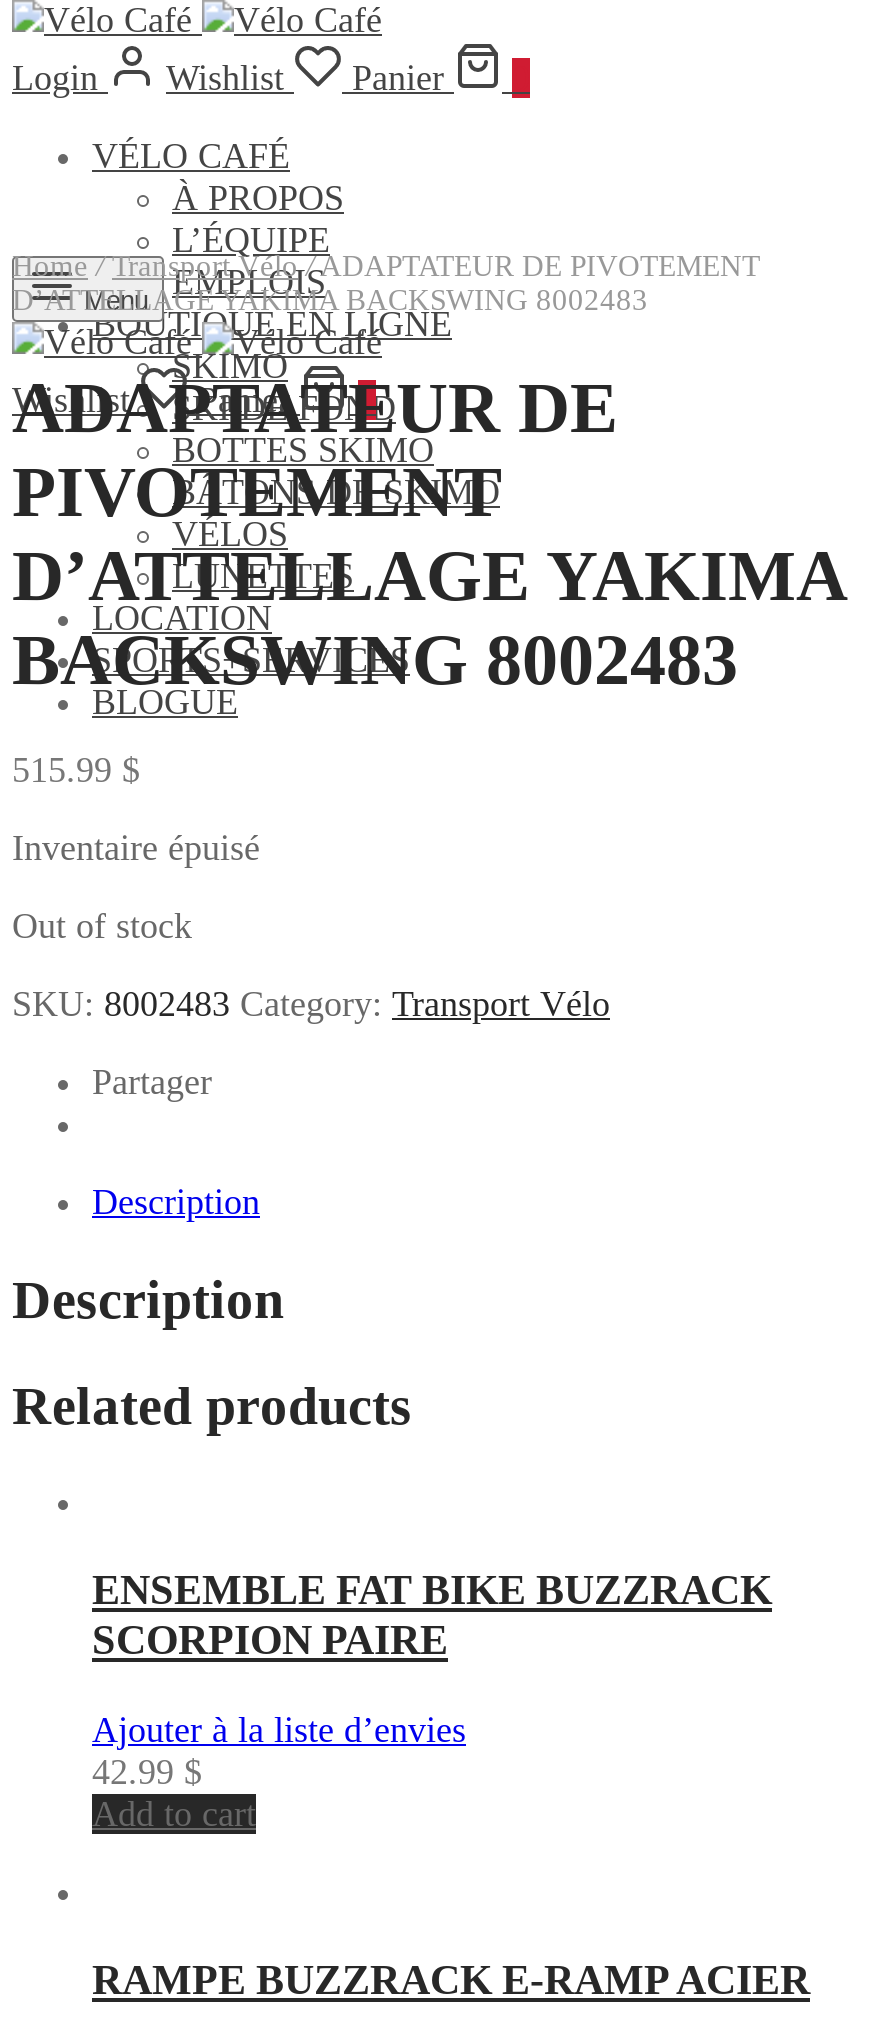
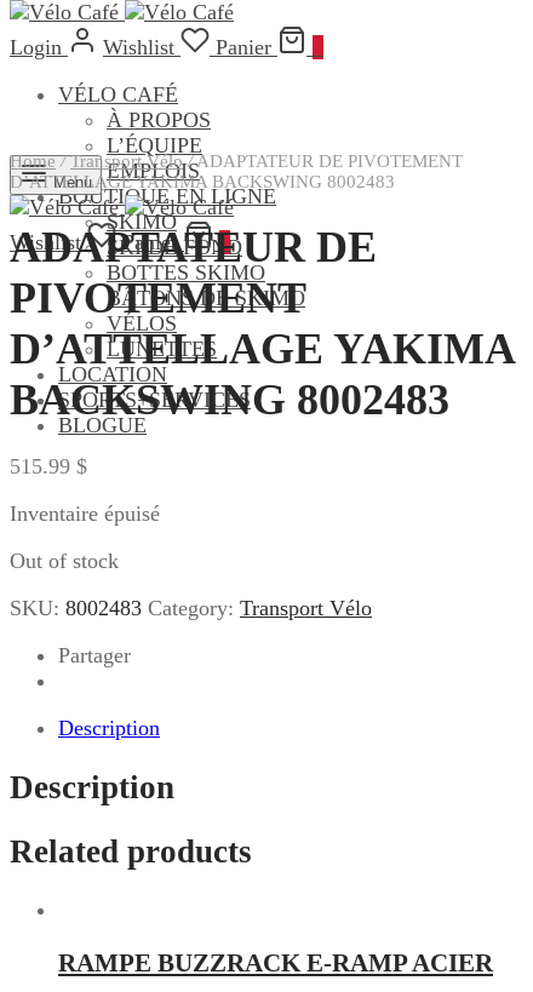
[92,1567,772,1833] ENSEMBLE FAT BIKE BUZZRACK | SCORPION PAIRE | Ajouter à la liste d’envies | 42.99 $ | Add to cart -> none

